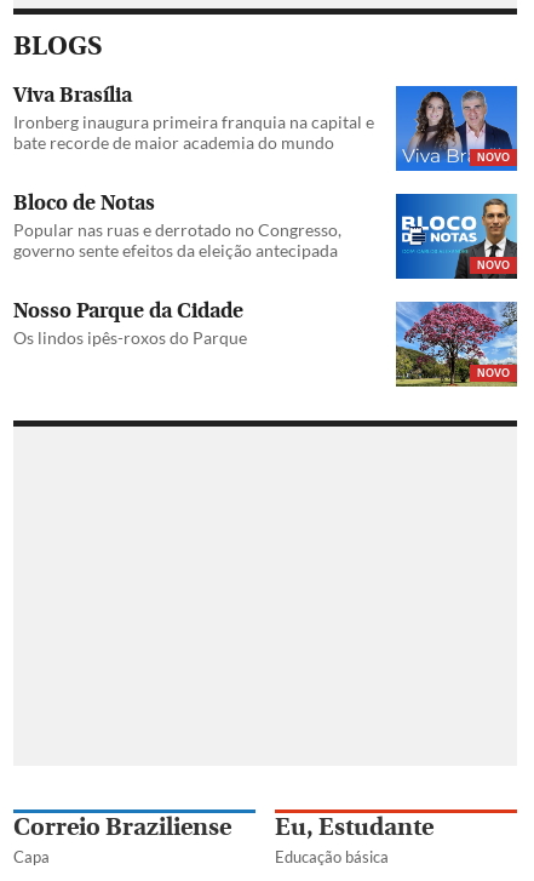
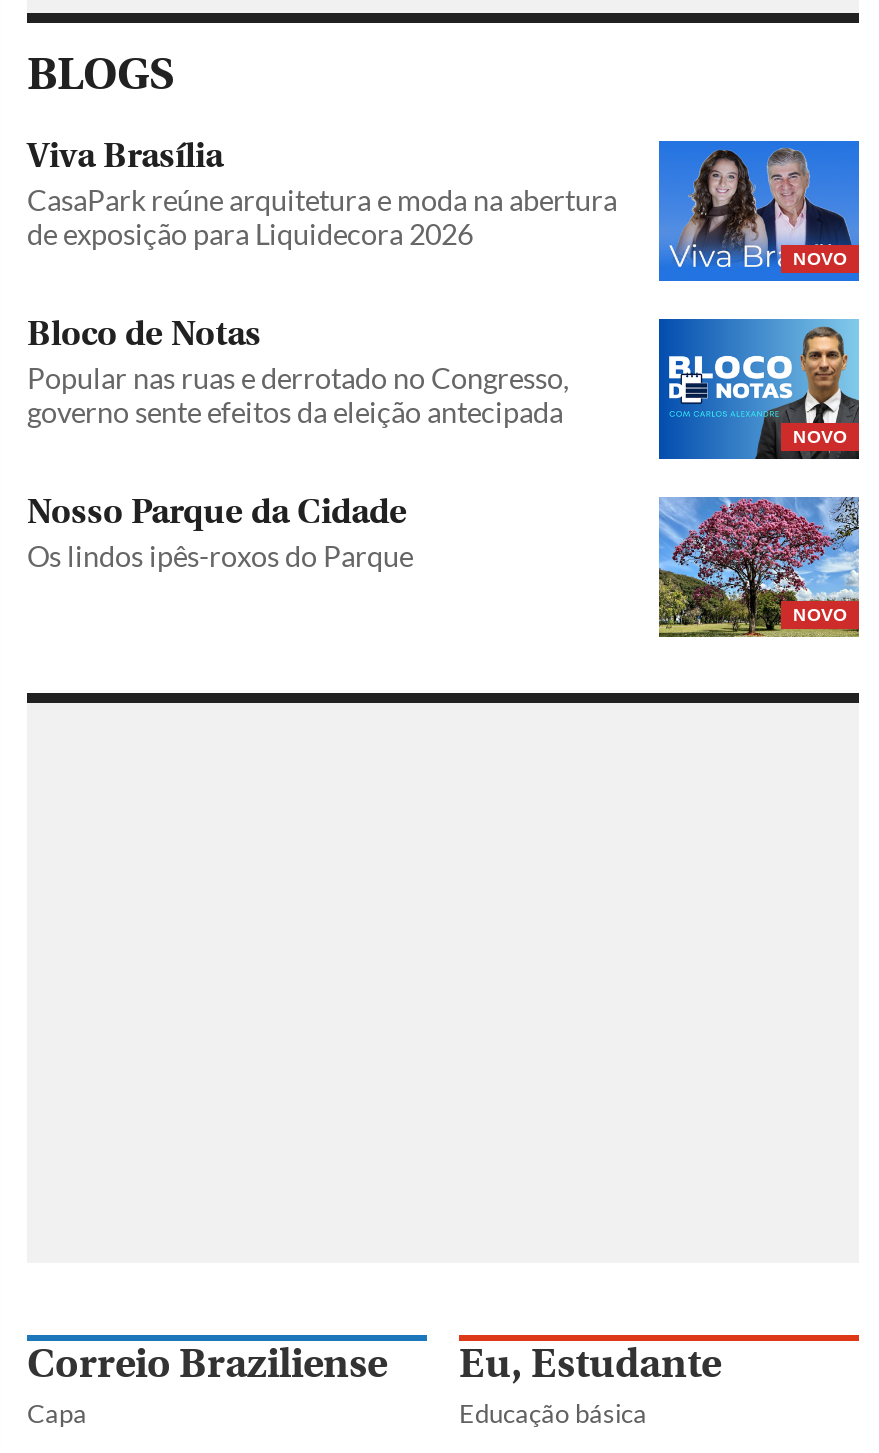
[13,111,374,152] Ironberg inaugura primeira franquia na capital e | bate recorde de maior academia do mundo -> [27,182,617,250] CasaPark reúne arquitetura e moda na abertura | de exposição para Liquidecora 2026

